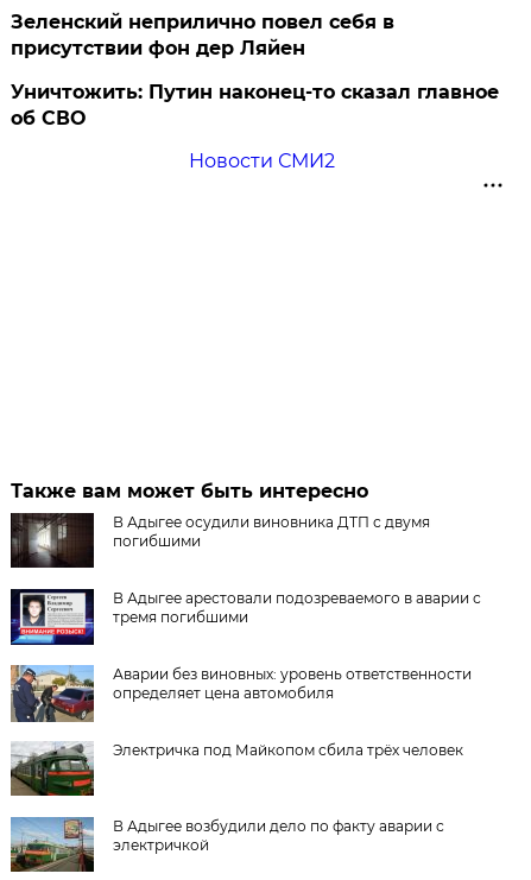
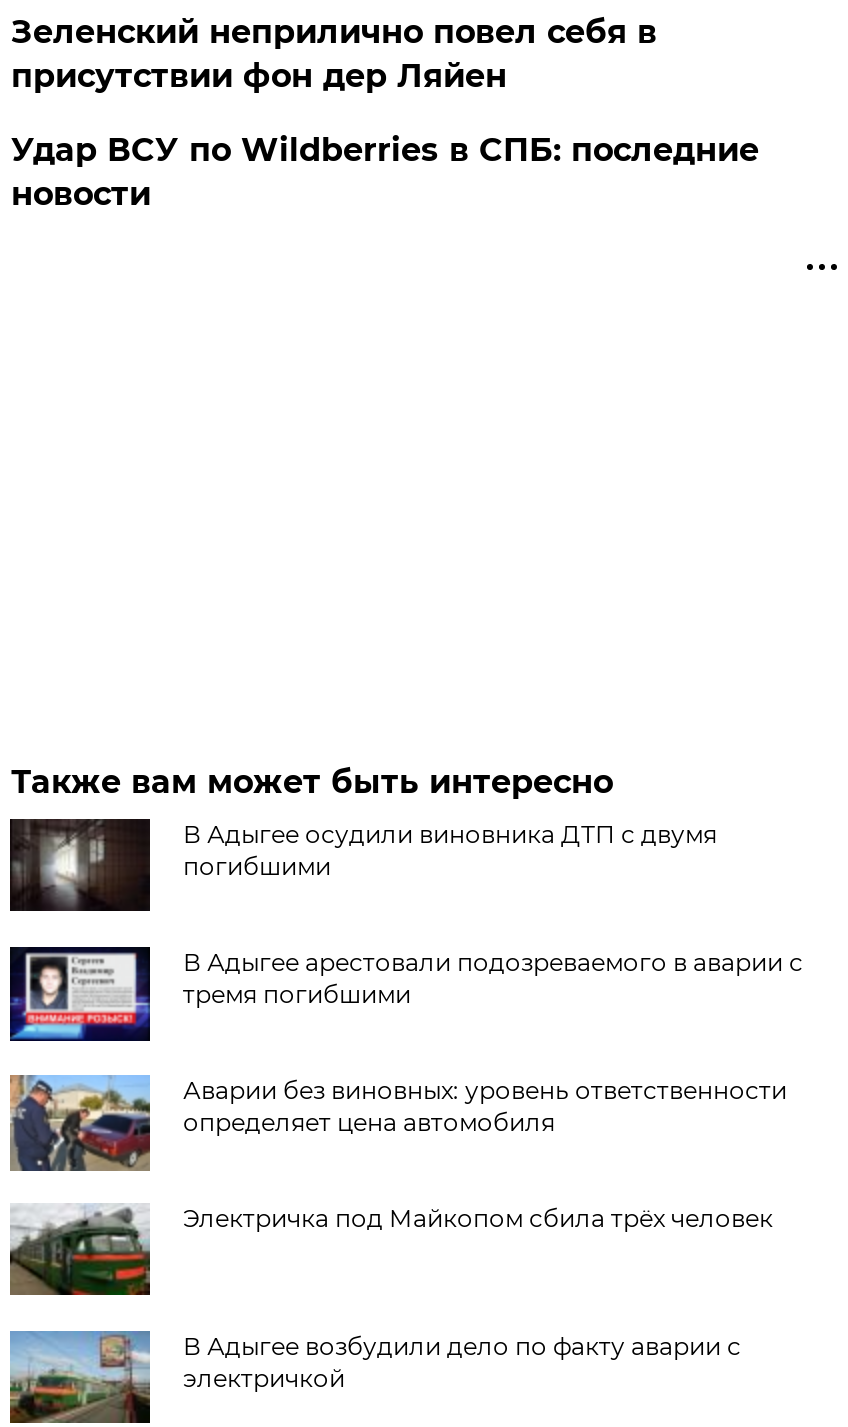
[11,81,499,172] Уничтожить: Путин наконец-то сказал главное | об СВО | Новости СМИ2 -> [11,131,759,213] Удар ВСУ по Wildberries в СПБ: последние | новости

